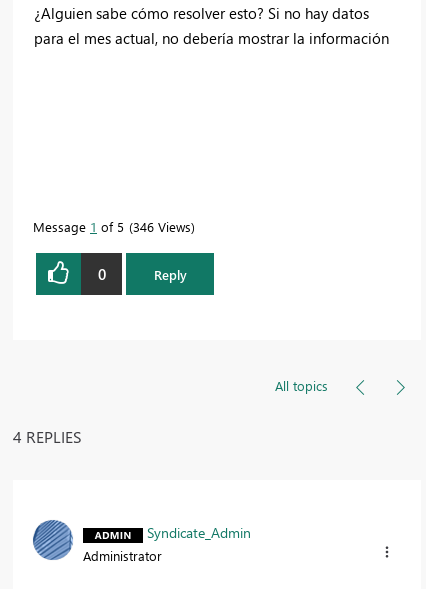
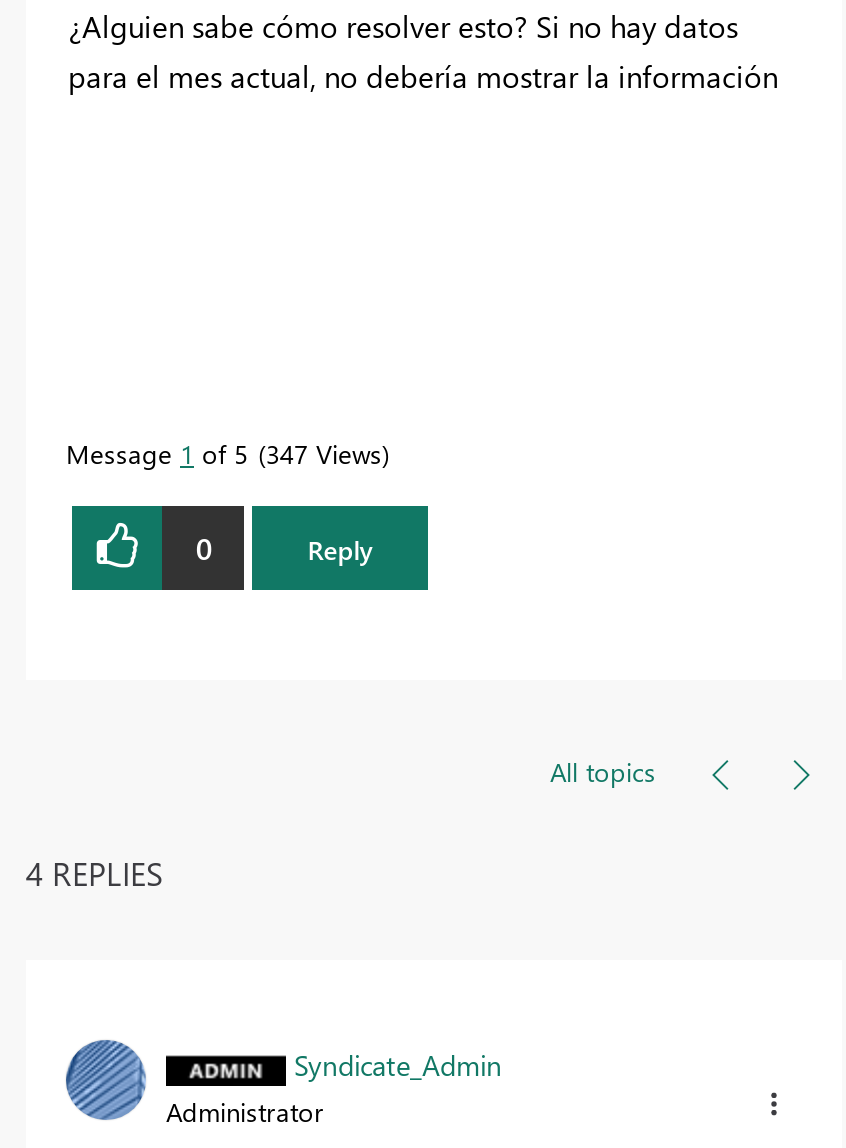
[33,218,191,235] Message 1 of 5 346 Views -> [66,436,382,470] Message 1 of 5 347 Views

